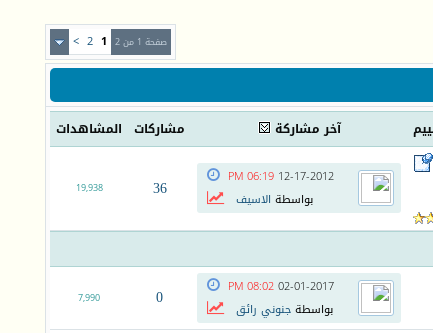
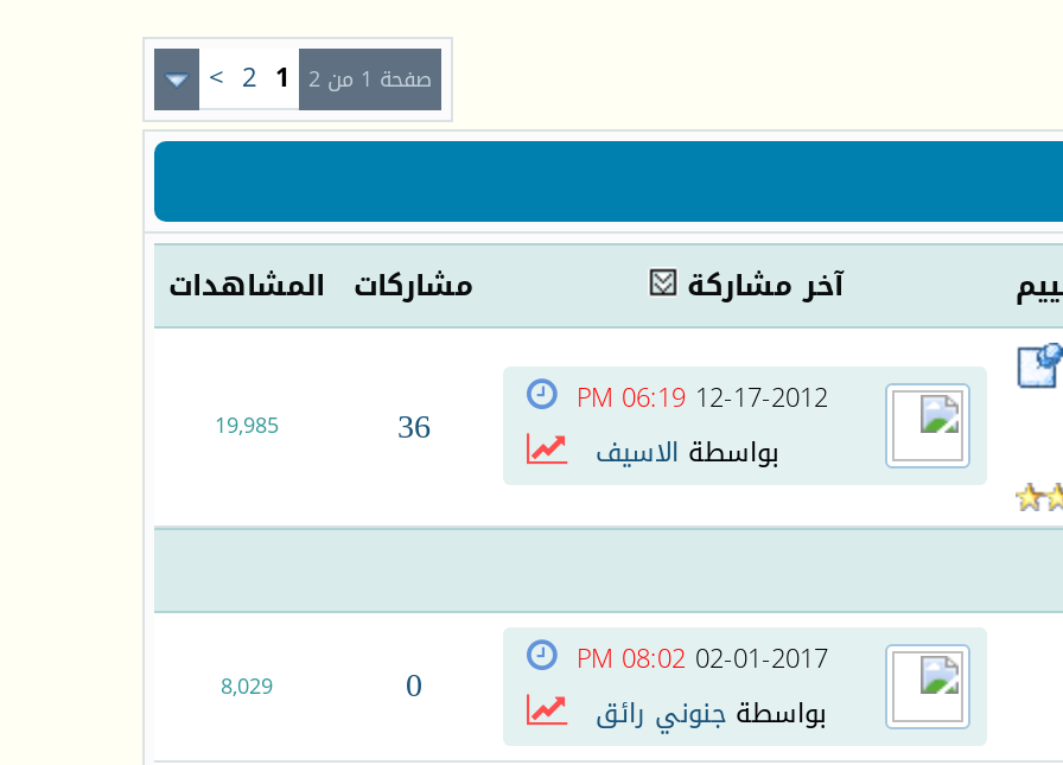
[75,179,102,197] 19,938 -> [215,404,279,447] 19,985
[78,289,100,307] 7,990 -> [221,665,273,708] 8,029

